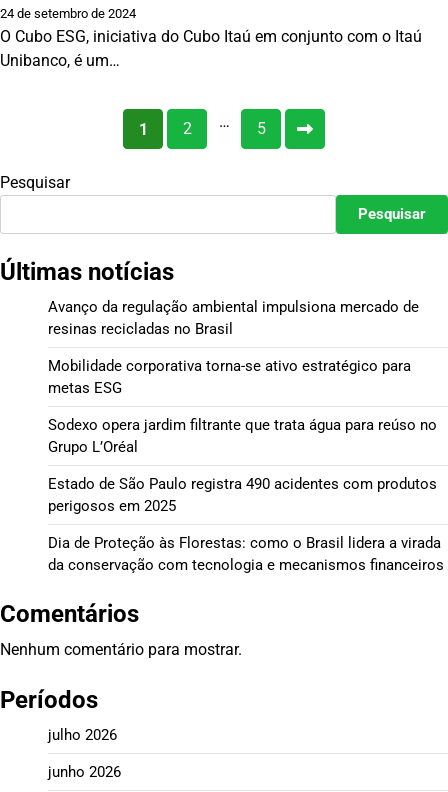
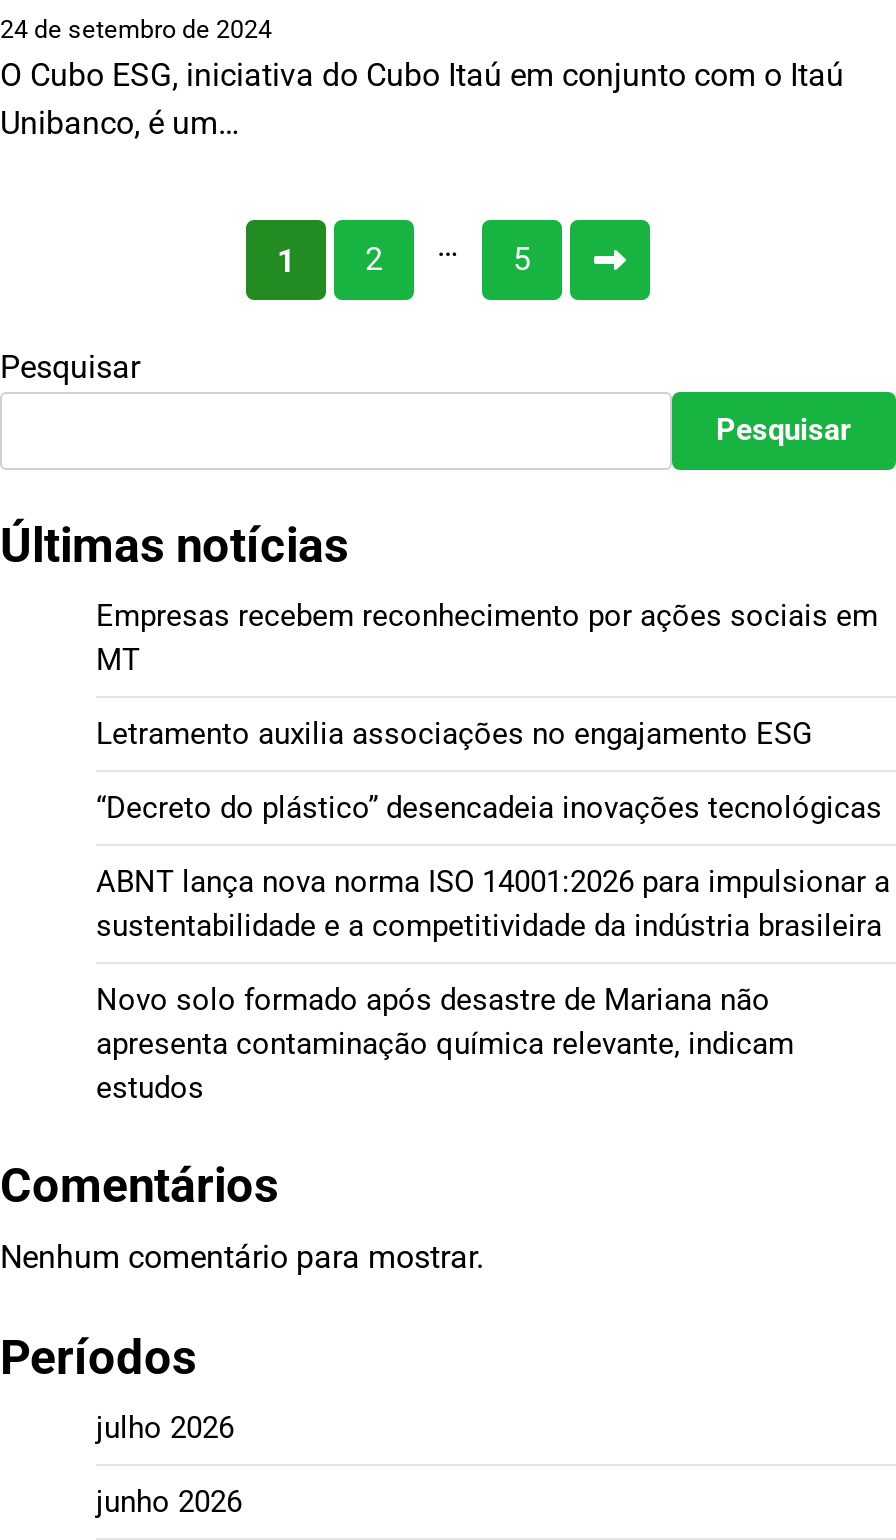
[48,298,419,338] Avanço da regulação ambiental impulsiona mercado de | resinas recicladas no Brasil -> [96,597,878,677] Empresas recebem reconhecimento por ações sociais em | MT
[48,357,411,397] Mobilidade corporativa torna-se ativo estratégico para | metas ESG -> [96,715,812,751] Letramento auxilia associações no engajamento ESG
[48,416,437,456] Sodexo opera jardim filtrante que trata água para reúso no | Grupo L’Oréal -> [96,789,882,825] “Decreto do plástico” desencadeia inovações tecnológicas
[48,475,437,515] Estado de São Paulo registra 490 acidentes com produtos | perigosos em 2025 -> [96,863,890,943] ABNT lança nova norma ISO 14001:2026 para impulsionar a | sustentabilidade e a competitividade da indústria brasileira
[48,534,444,574] Dia de Proteção às Florestas: como o Brasil lidera a virada | da conservação com tecnologia e mecanismos financeiros -> [96,981,794,1105] Novo solo formado após desastre de Mariana não | apresenta contaminação química relevante, indicam | estudos

